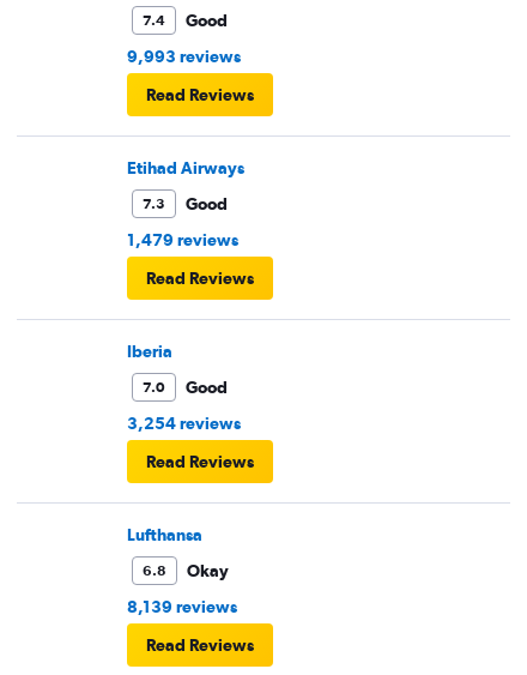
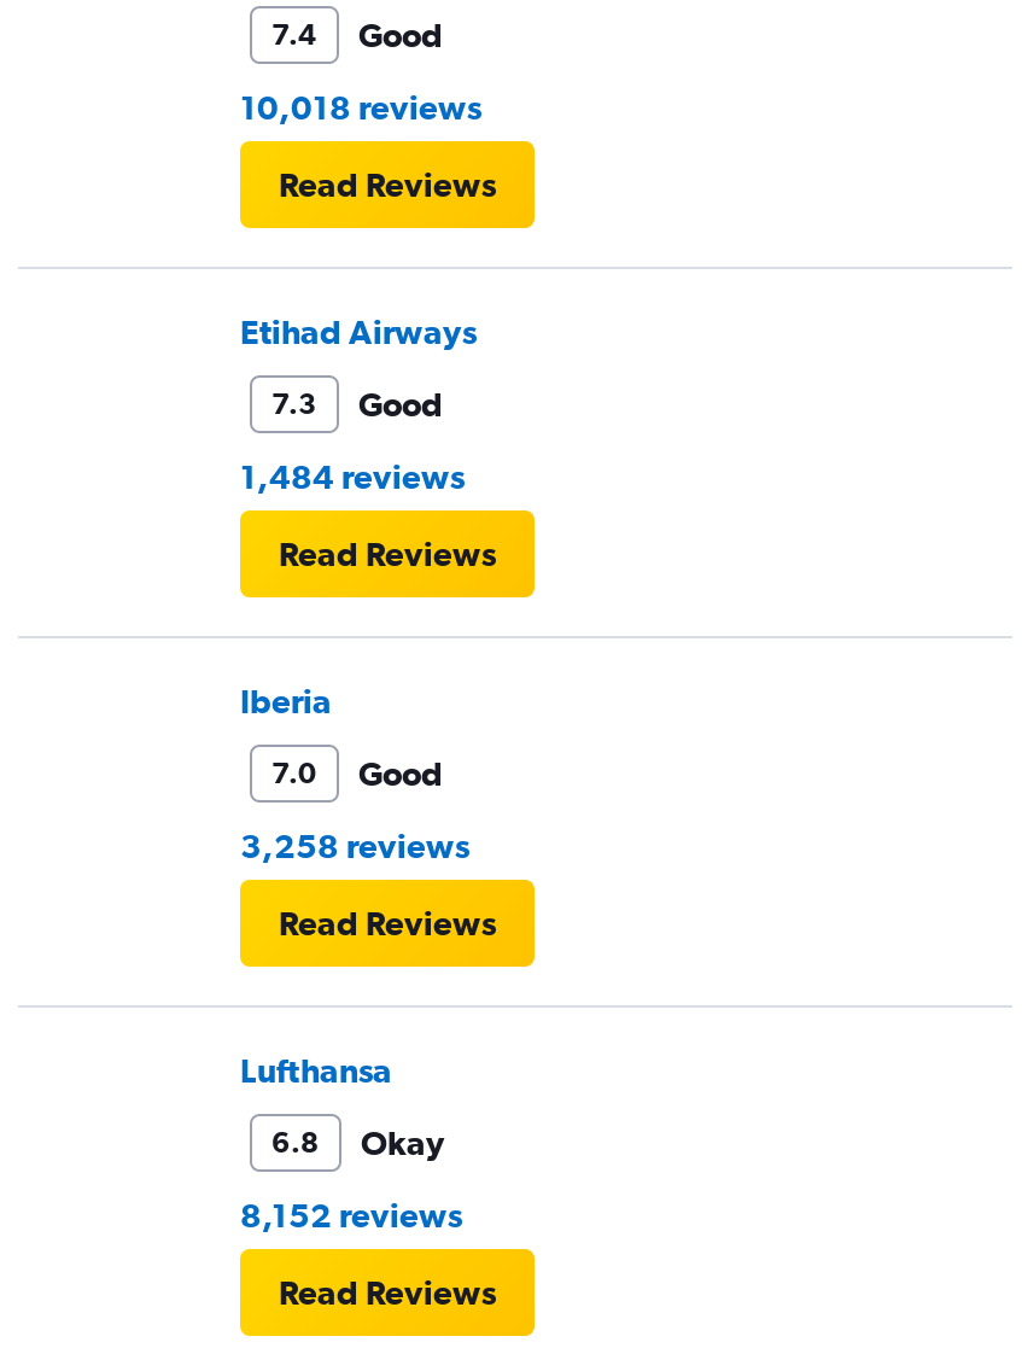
[127,47,241,66] 9,993 reviews -> [240,89,481,127] 10,018 reviews
[127,230,238,250] 1,479 reviews -> [240,458,465,496] 1,484 reviews
[127,414,241,433] 3,254 reviews -> [240,827,469,866] 3,258 reviews
[127,597,237,616] 8,139 reviews -> [240,1196,462,1235] 8,152 reviews

